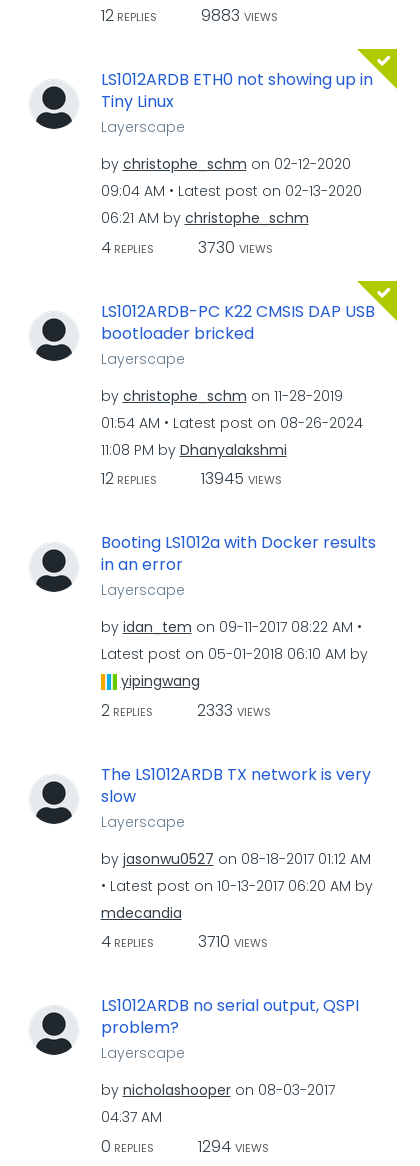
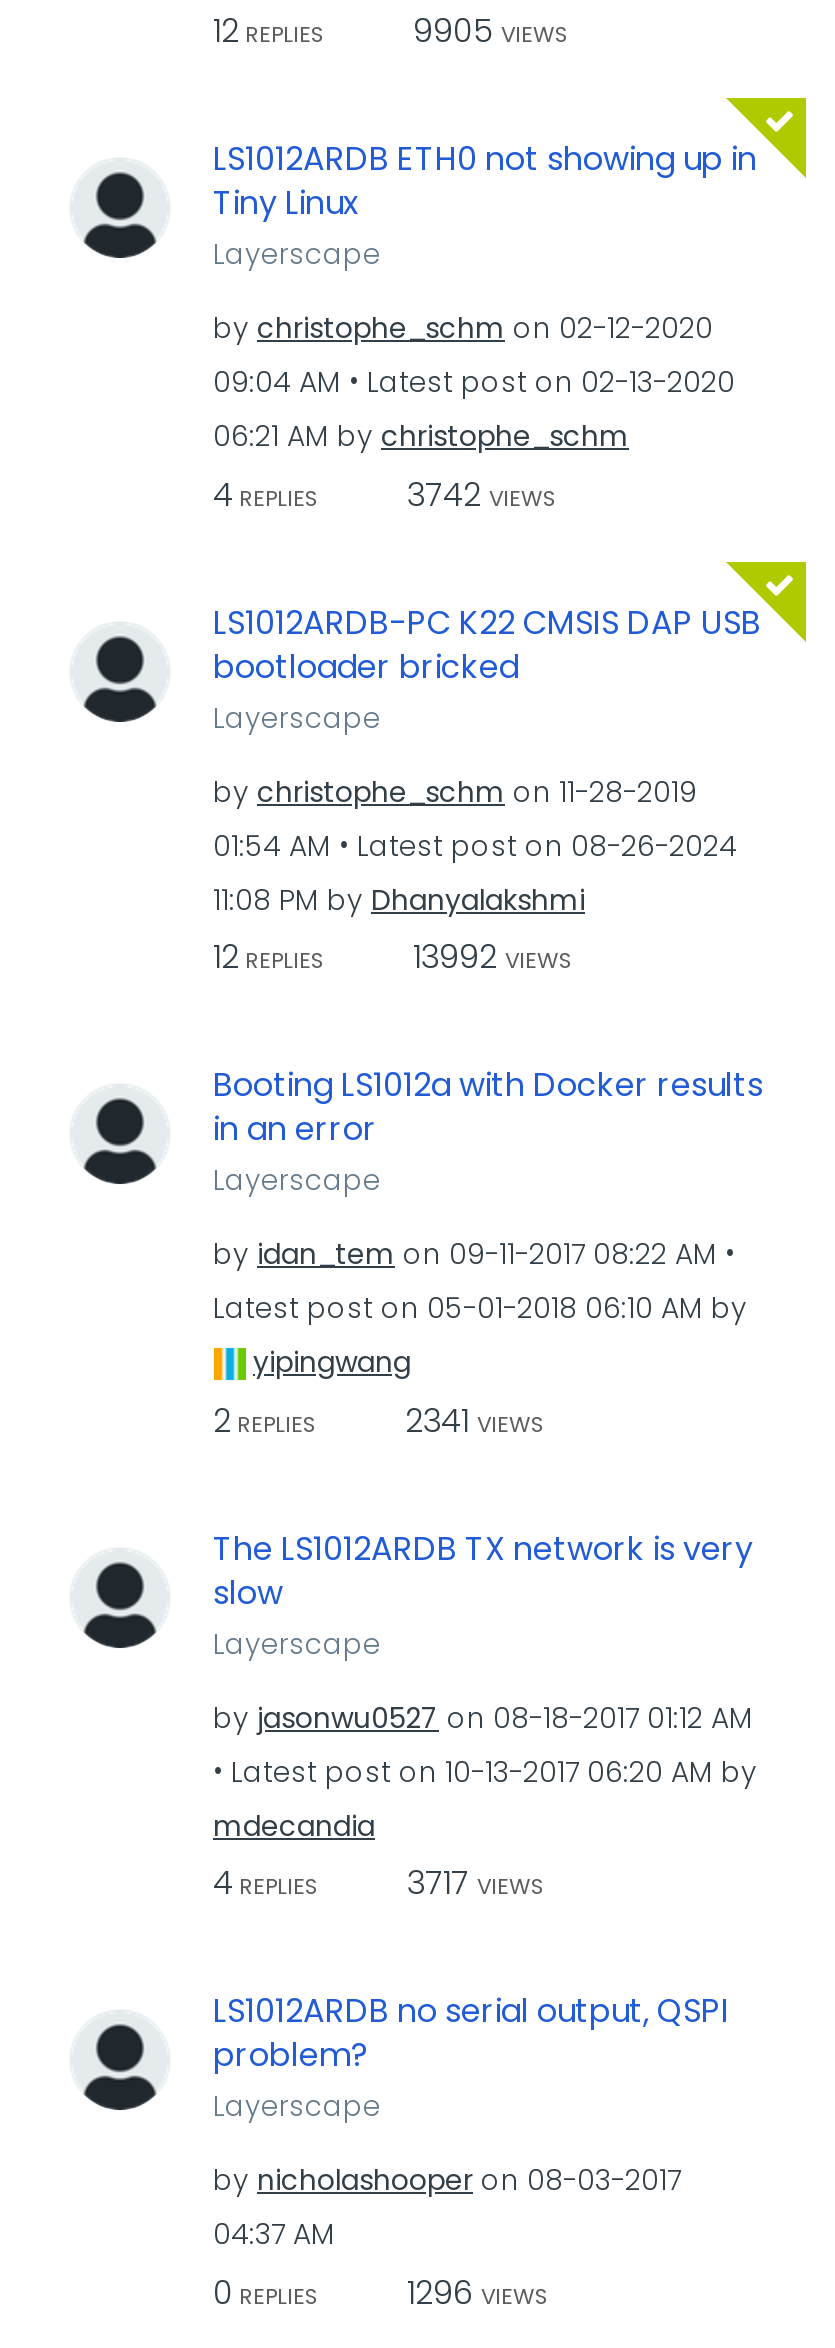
[100,4,277,27] 12 REPLIES 9883 VIEWS -> [213,8,569,54] 12 REPLIES 9905 VIEWS
[100,235,272,258] 4 REPLIES 3730 VIEWS -> [213,471,557,517] 4 REPLIES 3742 VIEWS
[100,467,281,490] 12 REPLIES 13945 VIEWS -> [213,934,573,980] 12 REPLIES 13992 VIEWS
[100,698,270,721] 2 REPLIES 2333 VIEWS -> [213,1397,545,1443] 2 REPLIES 2341 VIEWS
[100,930,267,953] 4 REPLIES 3710 VIEWS -> [213,1860,545,1906] 4 REPLIES 3717 VIEWS
[197,1134,268,1157] 1294 VIEWS -> [407,2269,549,2315] 1296 VIEWS

